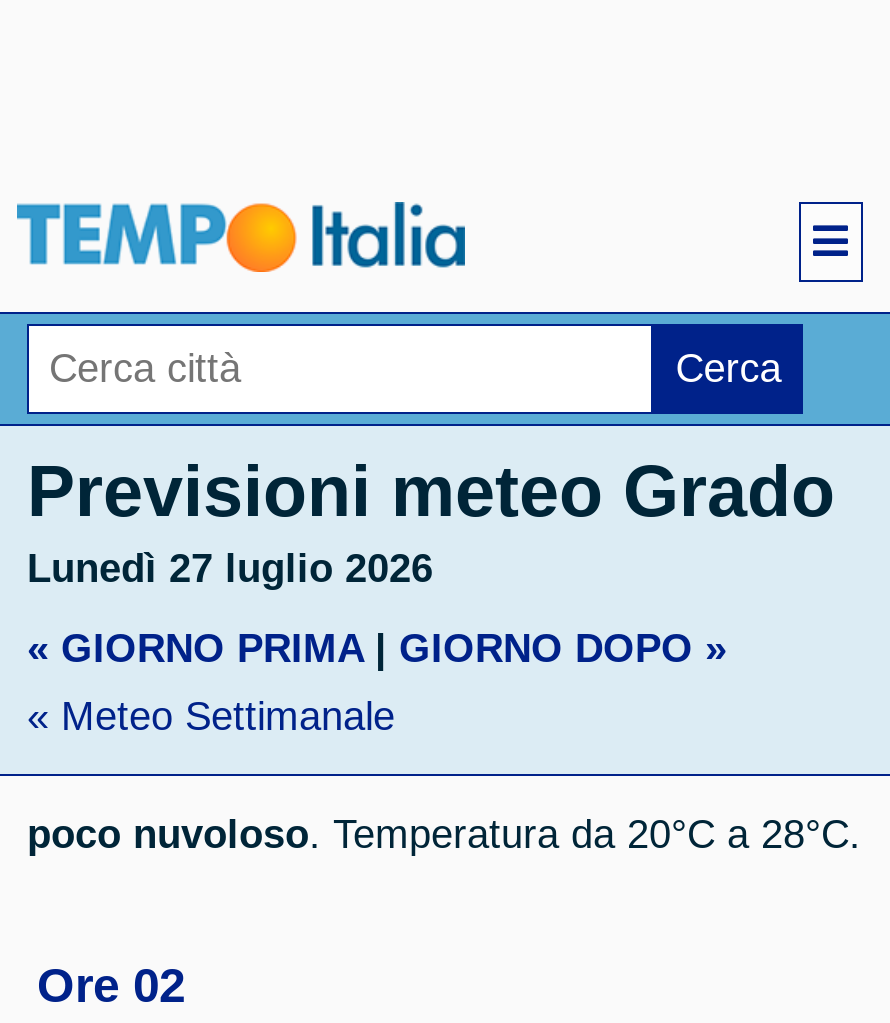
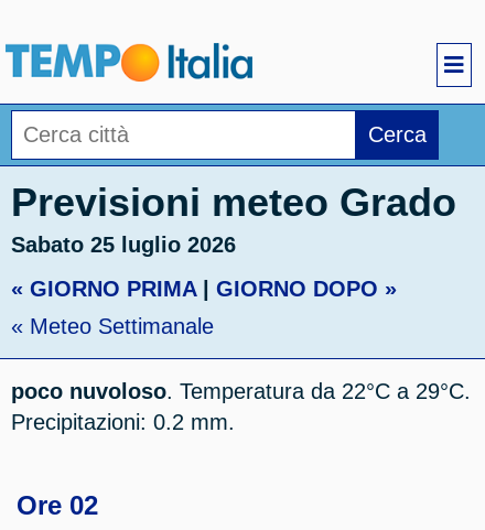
[27,546,433,590] Lunedì 27 luglio 2026 -> [11,232,236,257] Sabato 25 luglio 2026
[27,812,861,856] poco nuvoloso. Temperatura da 20°C a 28°C. -> [11,379,471,434] poco nuvoloso. Temperatura da 22°C a 29°C. | Precipitazioni: 0.2 mm.

